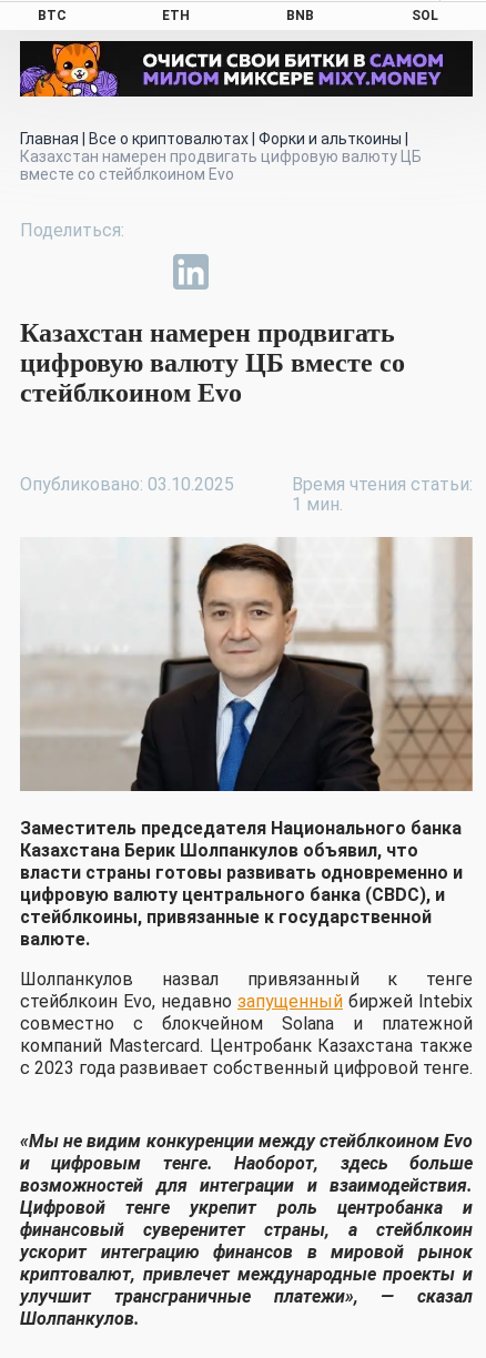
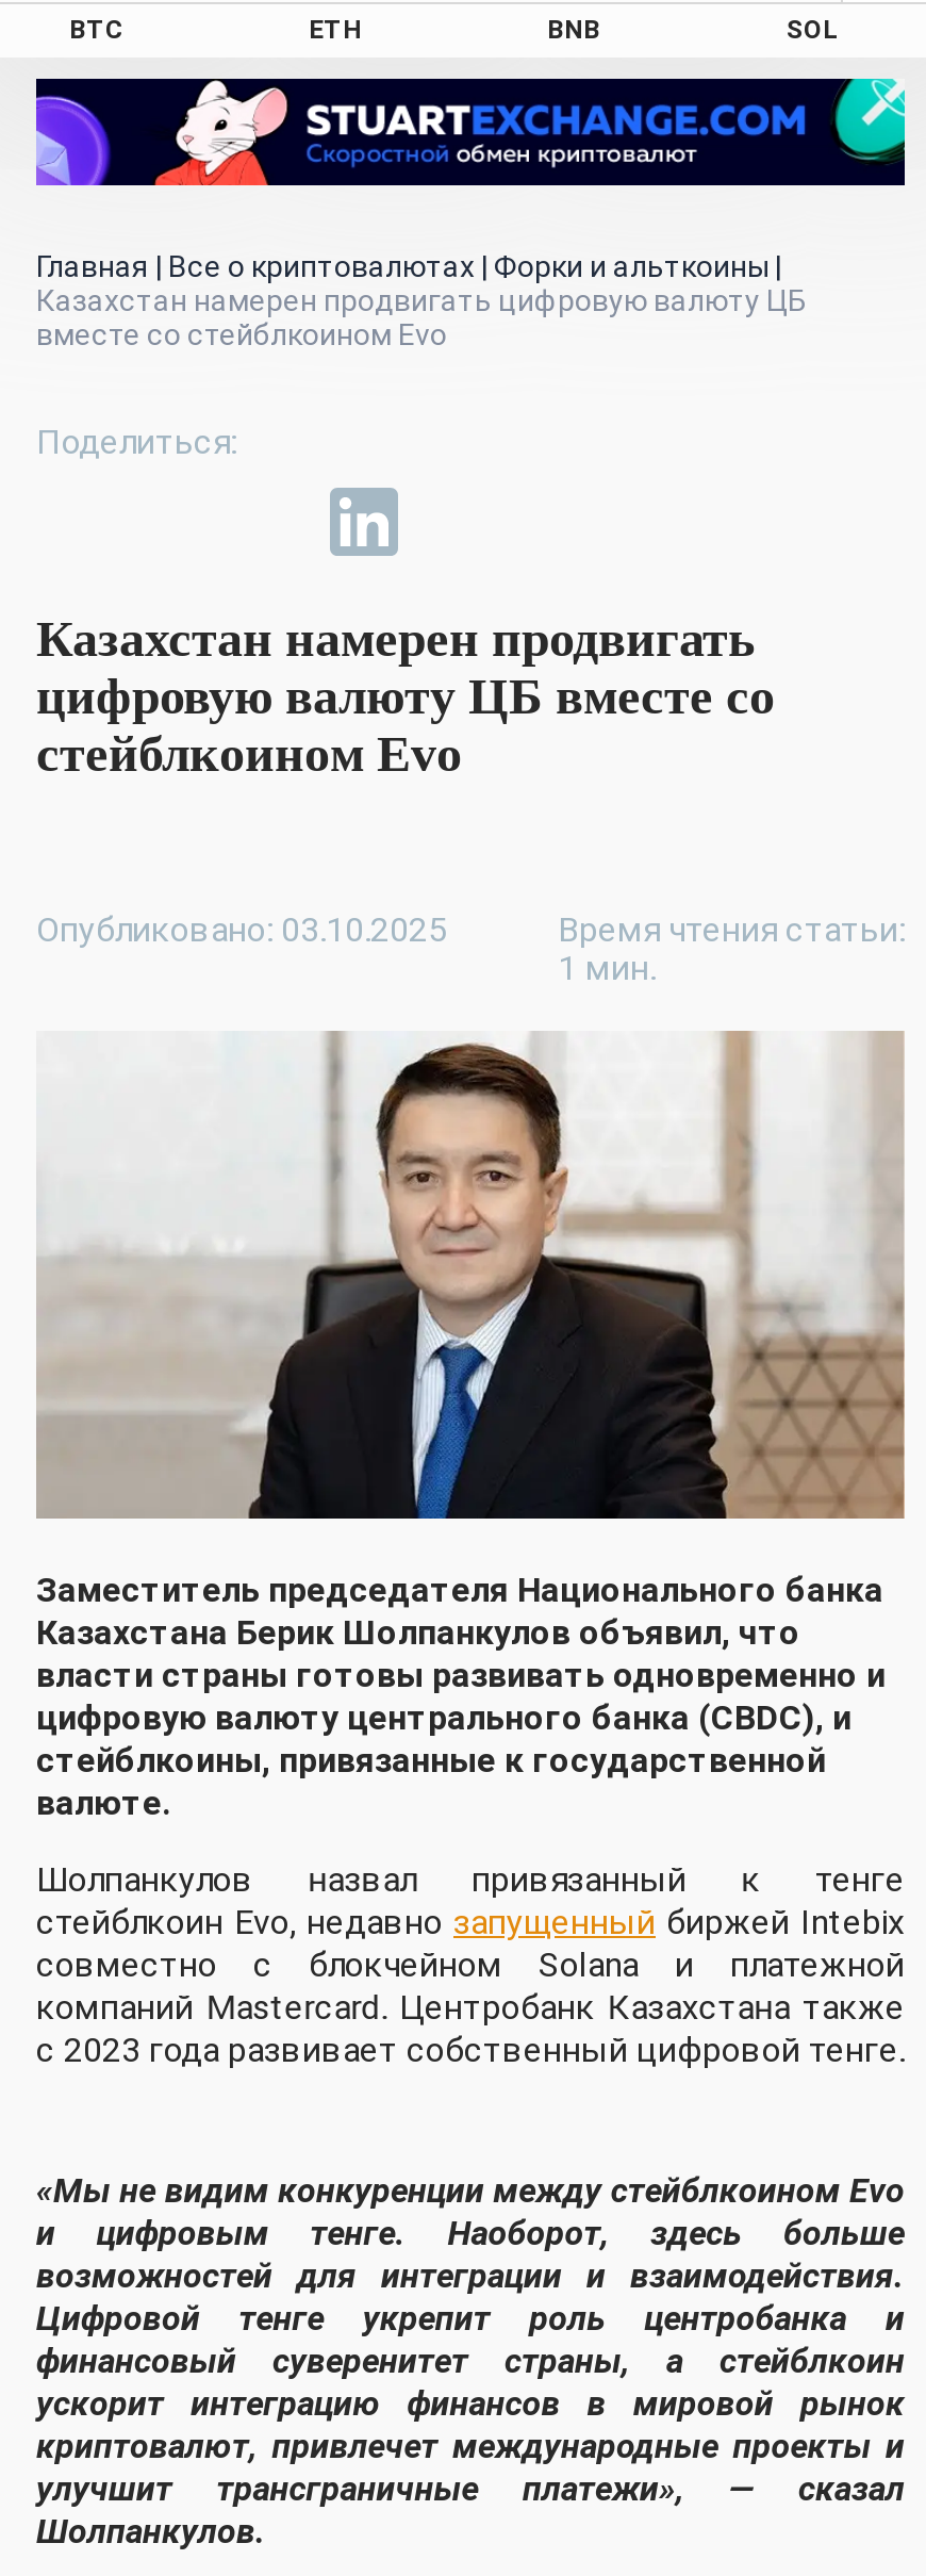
[19,40,474,98] [image] -> [34,77,907,187] [image]

